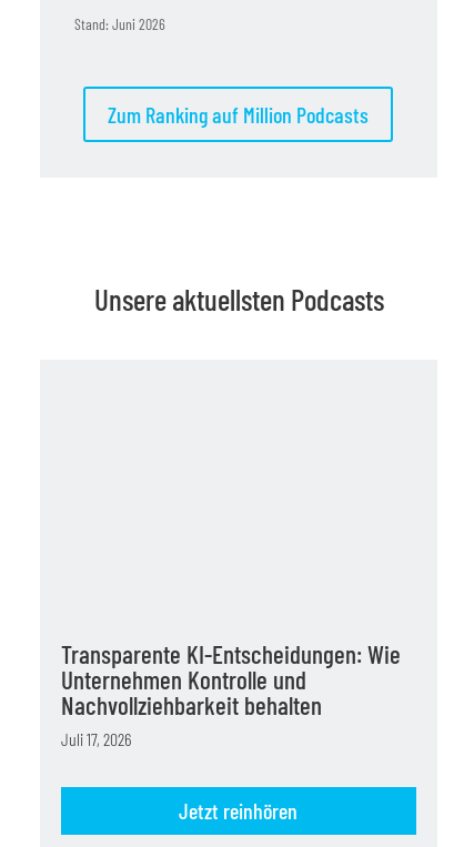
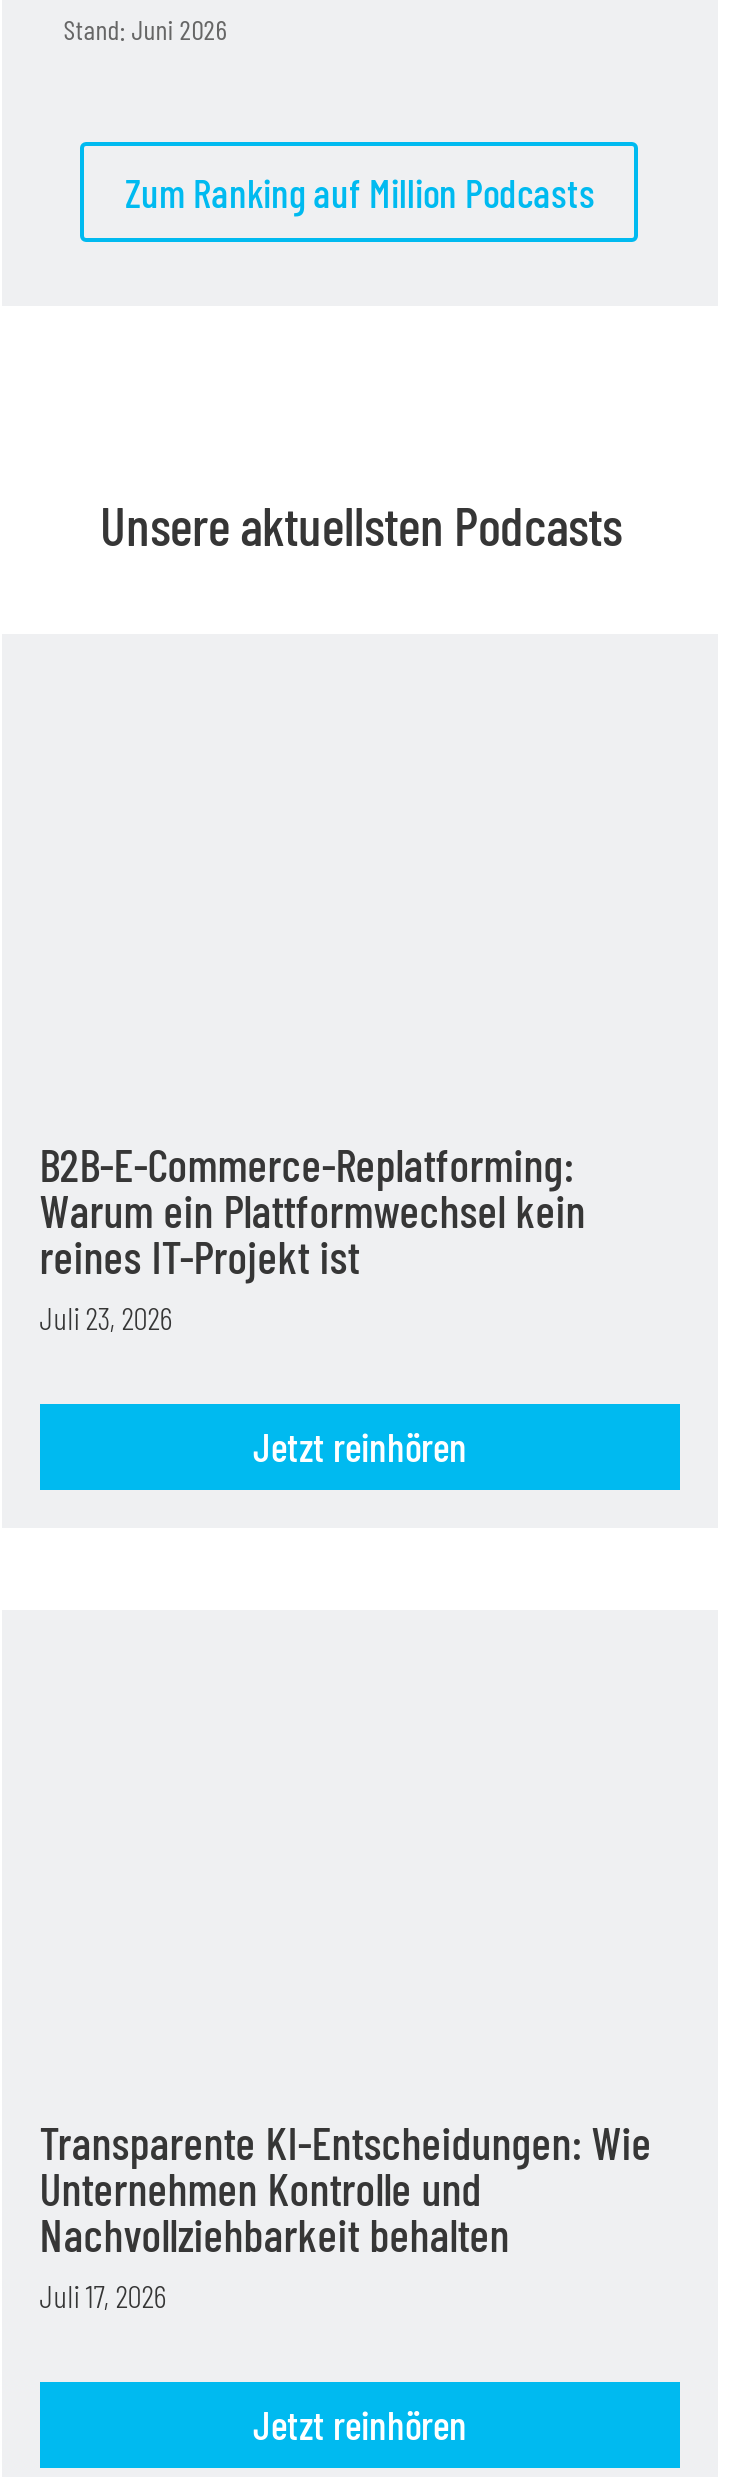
none -> [40,1136,586,1470] B2B-E-Commerce-Replatforming: | Warum ein Plattformwechsel kein | reines IT-Projekt ist | Juli 23, 2026 | Jetzt reinhören

